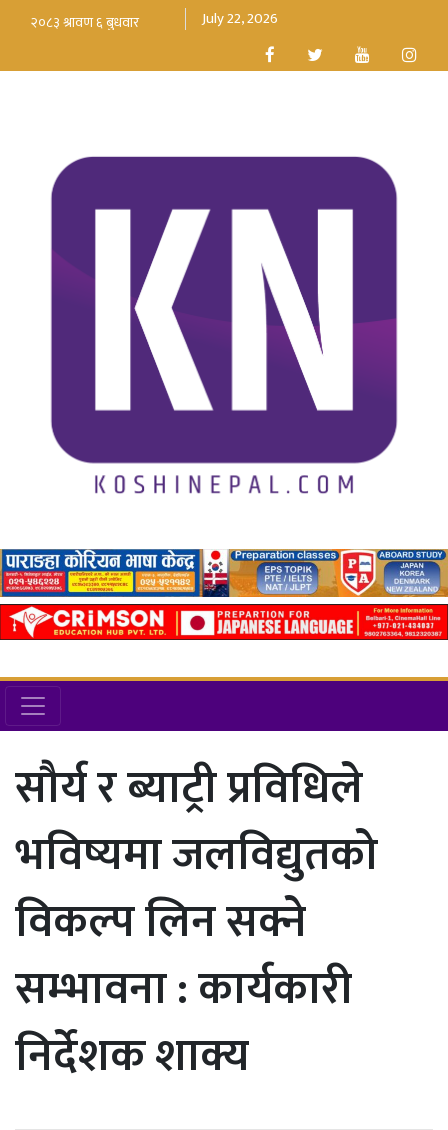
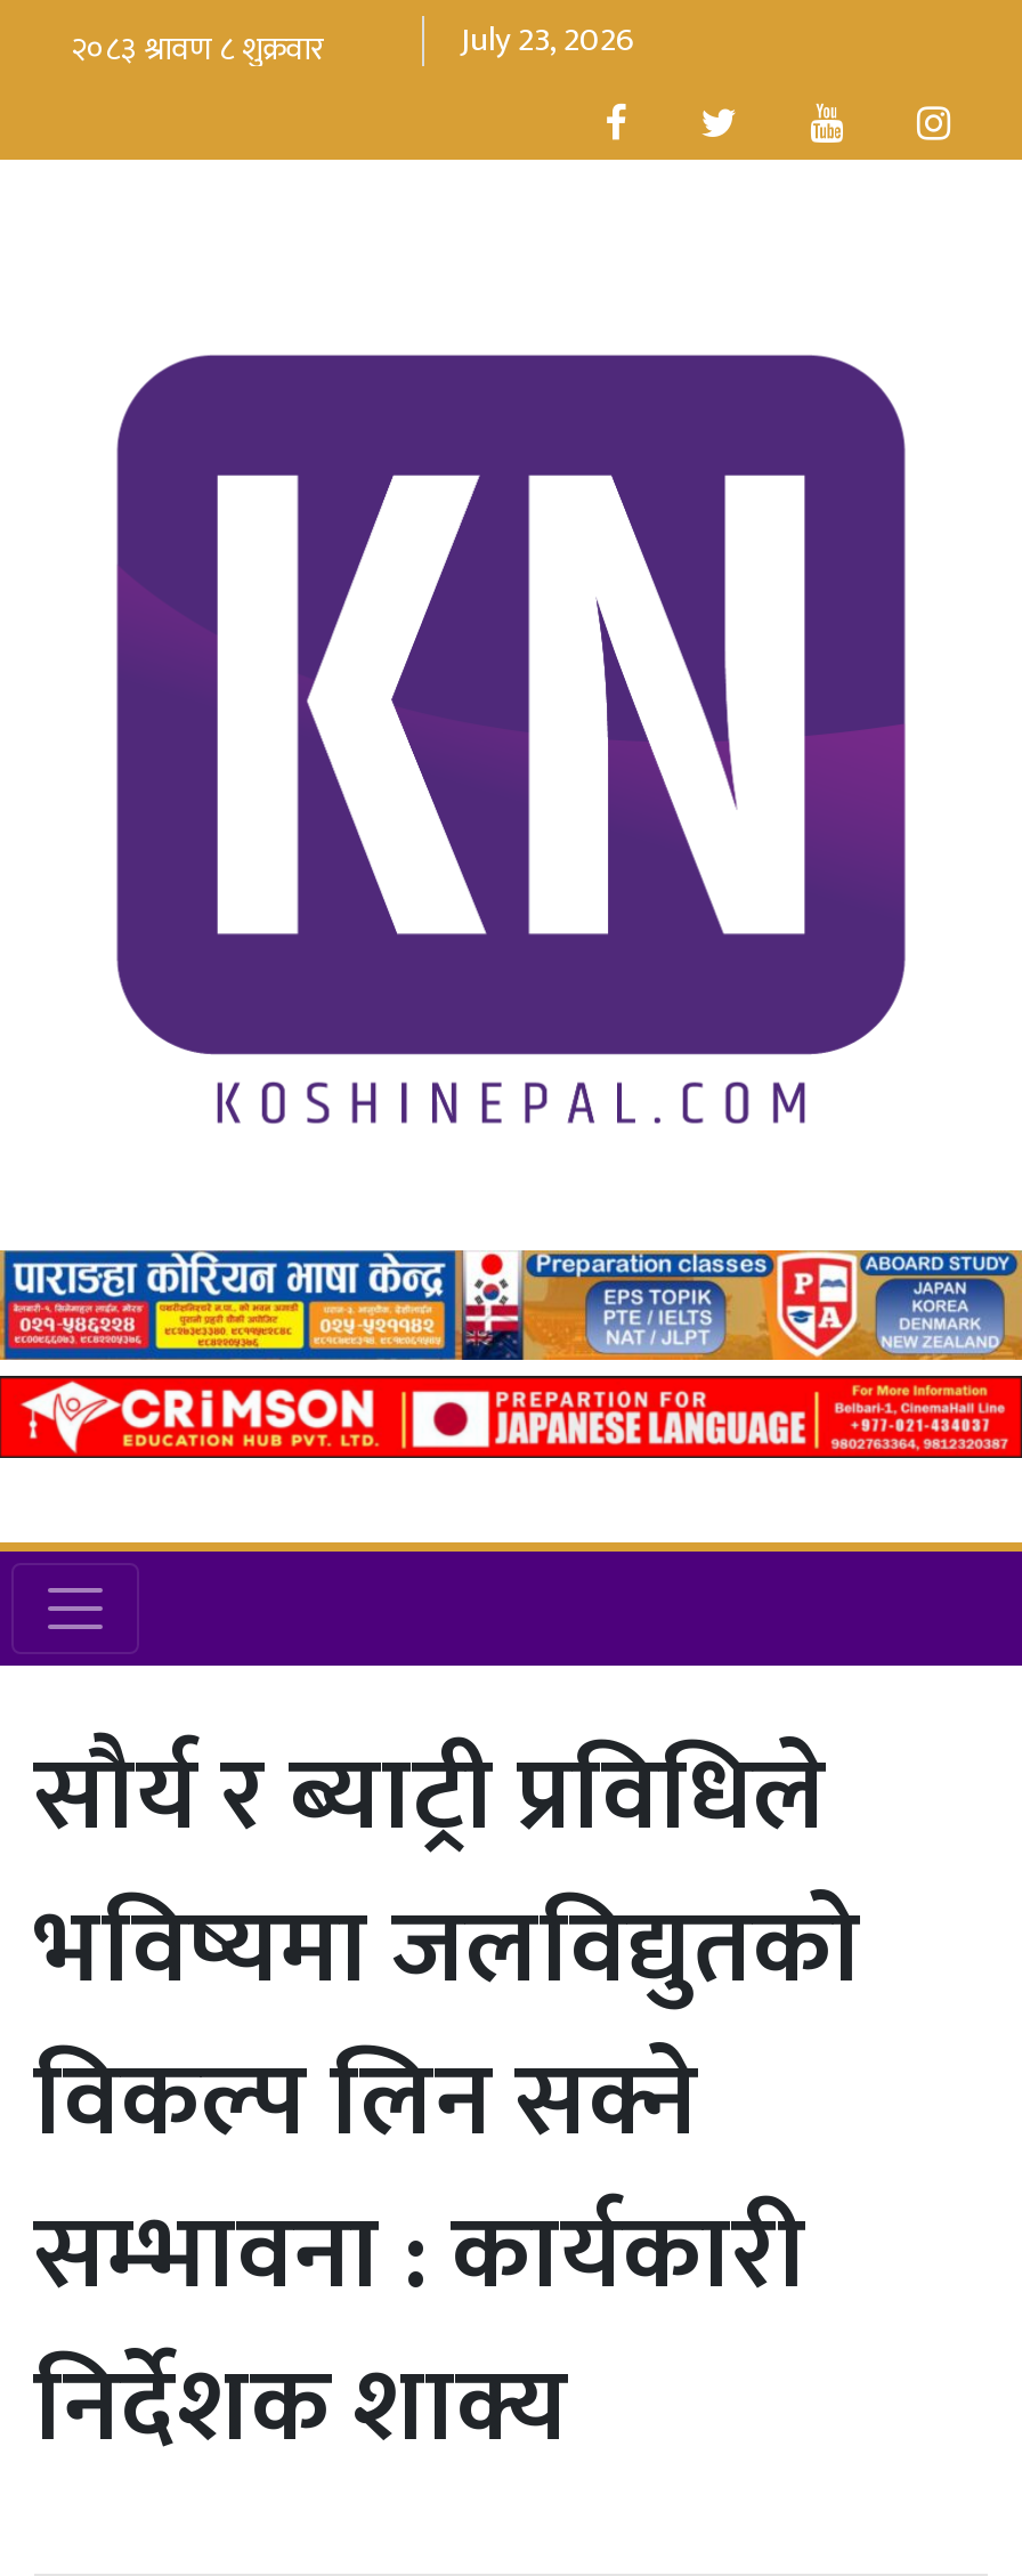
[202,6,278,31] July 22, 2026 -> [461,11,634,68] July 23, 2026

